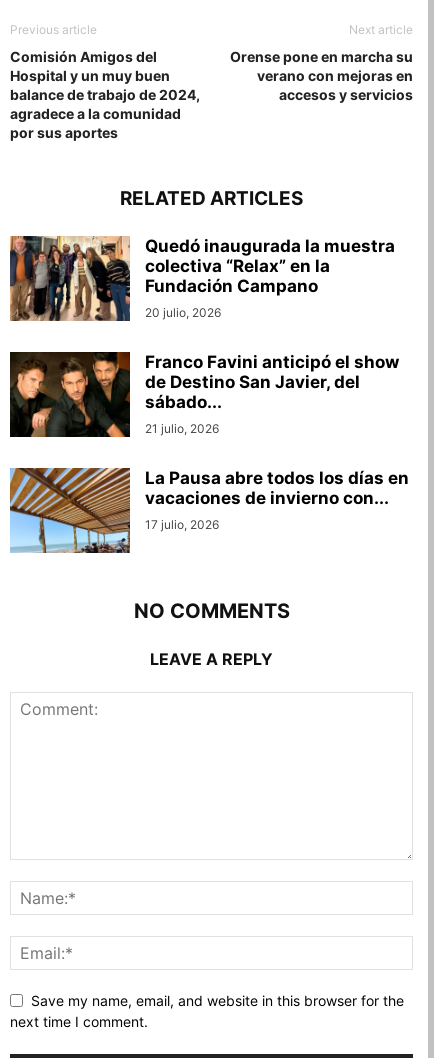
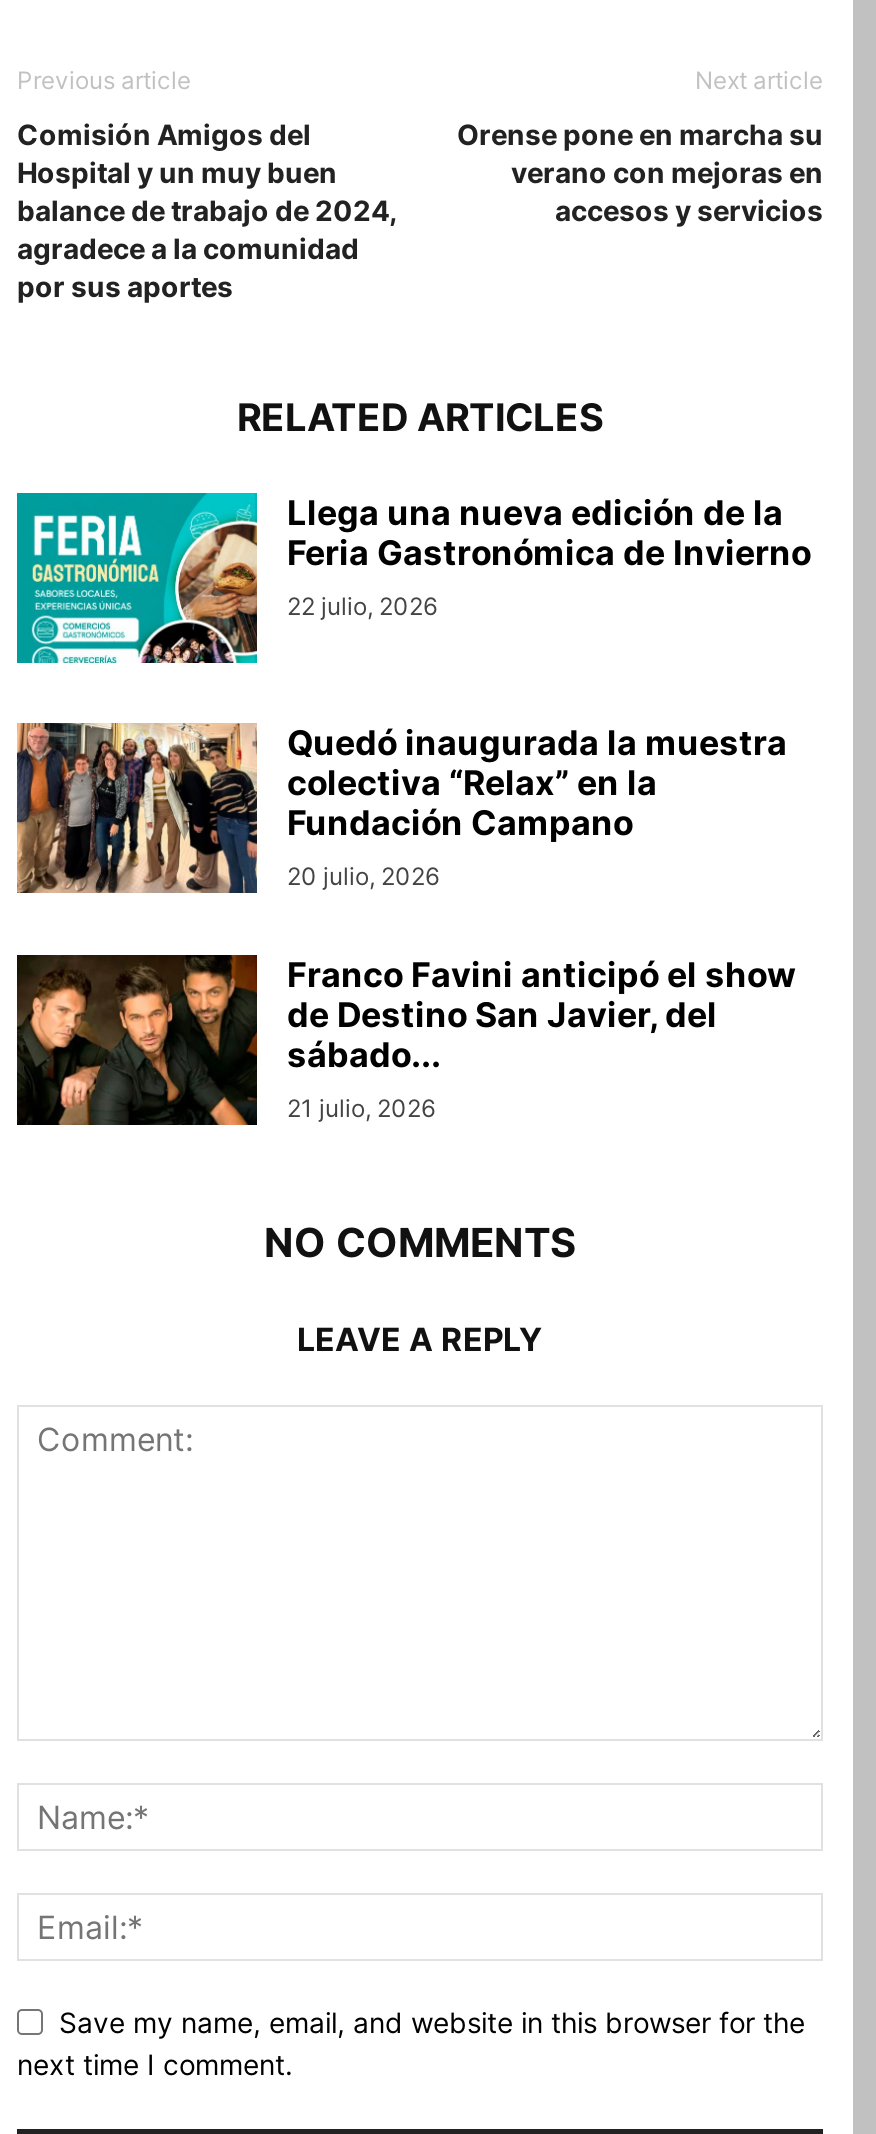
none -> [15,490,811,666] [image] | Llega una nueva edición de la | Feria Gastronómica de Invierno | 22 julio, 2026
moved [9,235,399,436] -> [15,720,795,1123]: [image] | Quedó inaugurada la muestra | colectiva “Relax” en la | ... | sábado... | 21 julio, 2026
[9,467,409,554] [image] | La Pausa abre todos los días en | vacaciones de invierno con... | 17 julio, 2026 -> none

